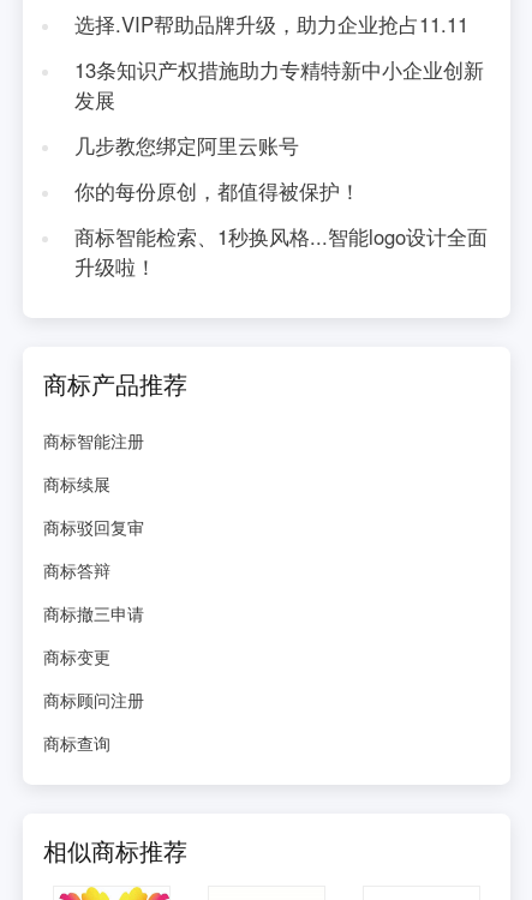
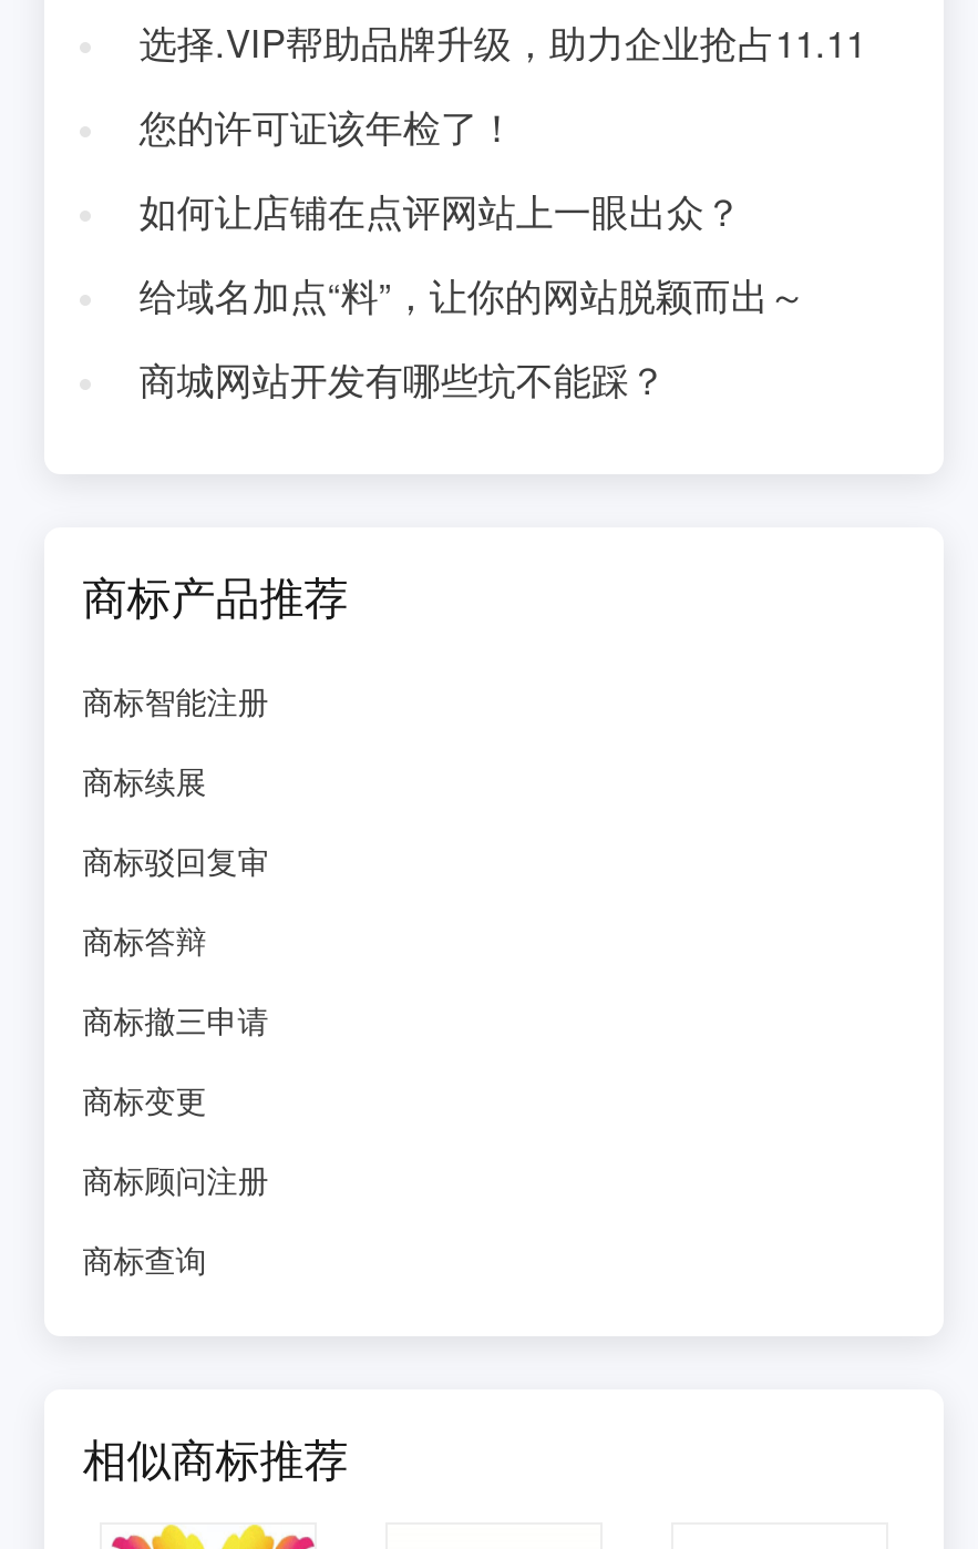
[74,55,484,114] 13条知识产权措施助力专精特新中小企业创新 | 发展 -> [139,100,516,153] 您的许可证该年检了！
[74,131,299,160] 几步教您绑定阿里云账号 -> [139,184,742,237] 如何让店铺在点评网站上一眼出众？
[74,176,360,205] 你的每份原创，都值得被保护！ -> [139,268,806,321] 给域名加点“料”，让你的网站脱颖而出～
[74,222,487,281] 商标智能检索、1秒换风格...智能logo设计全面 | 升级啦！ -> [139,352,666,405] 商城网站开发有哪些坑不能踩？

